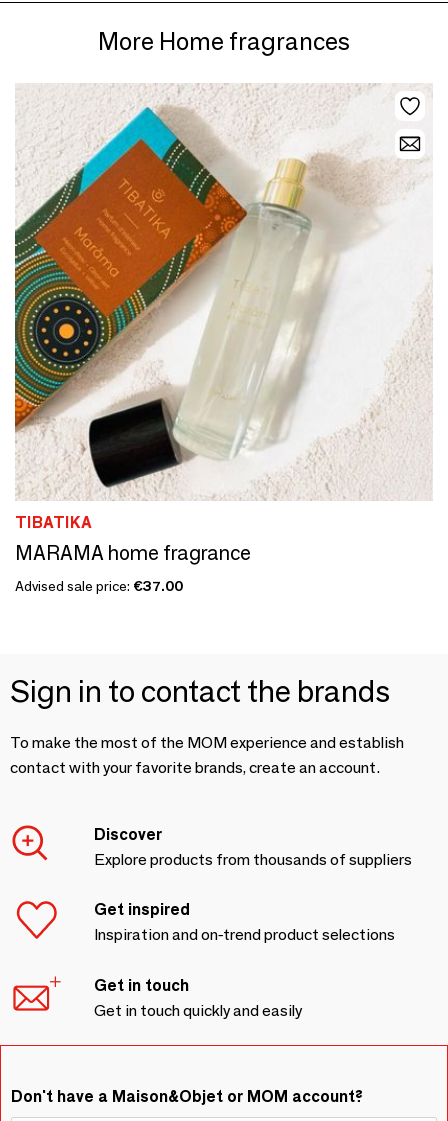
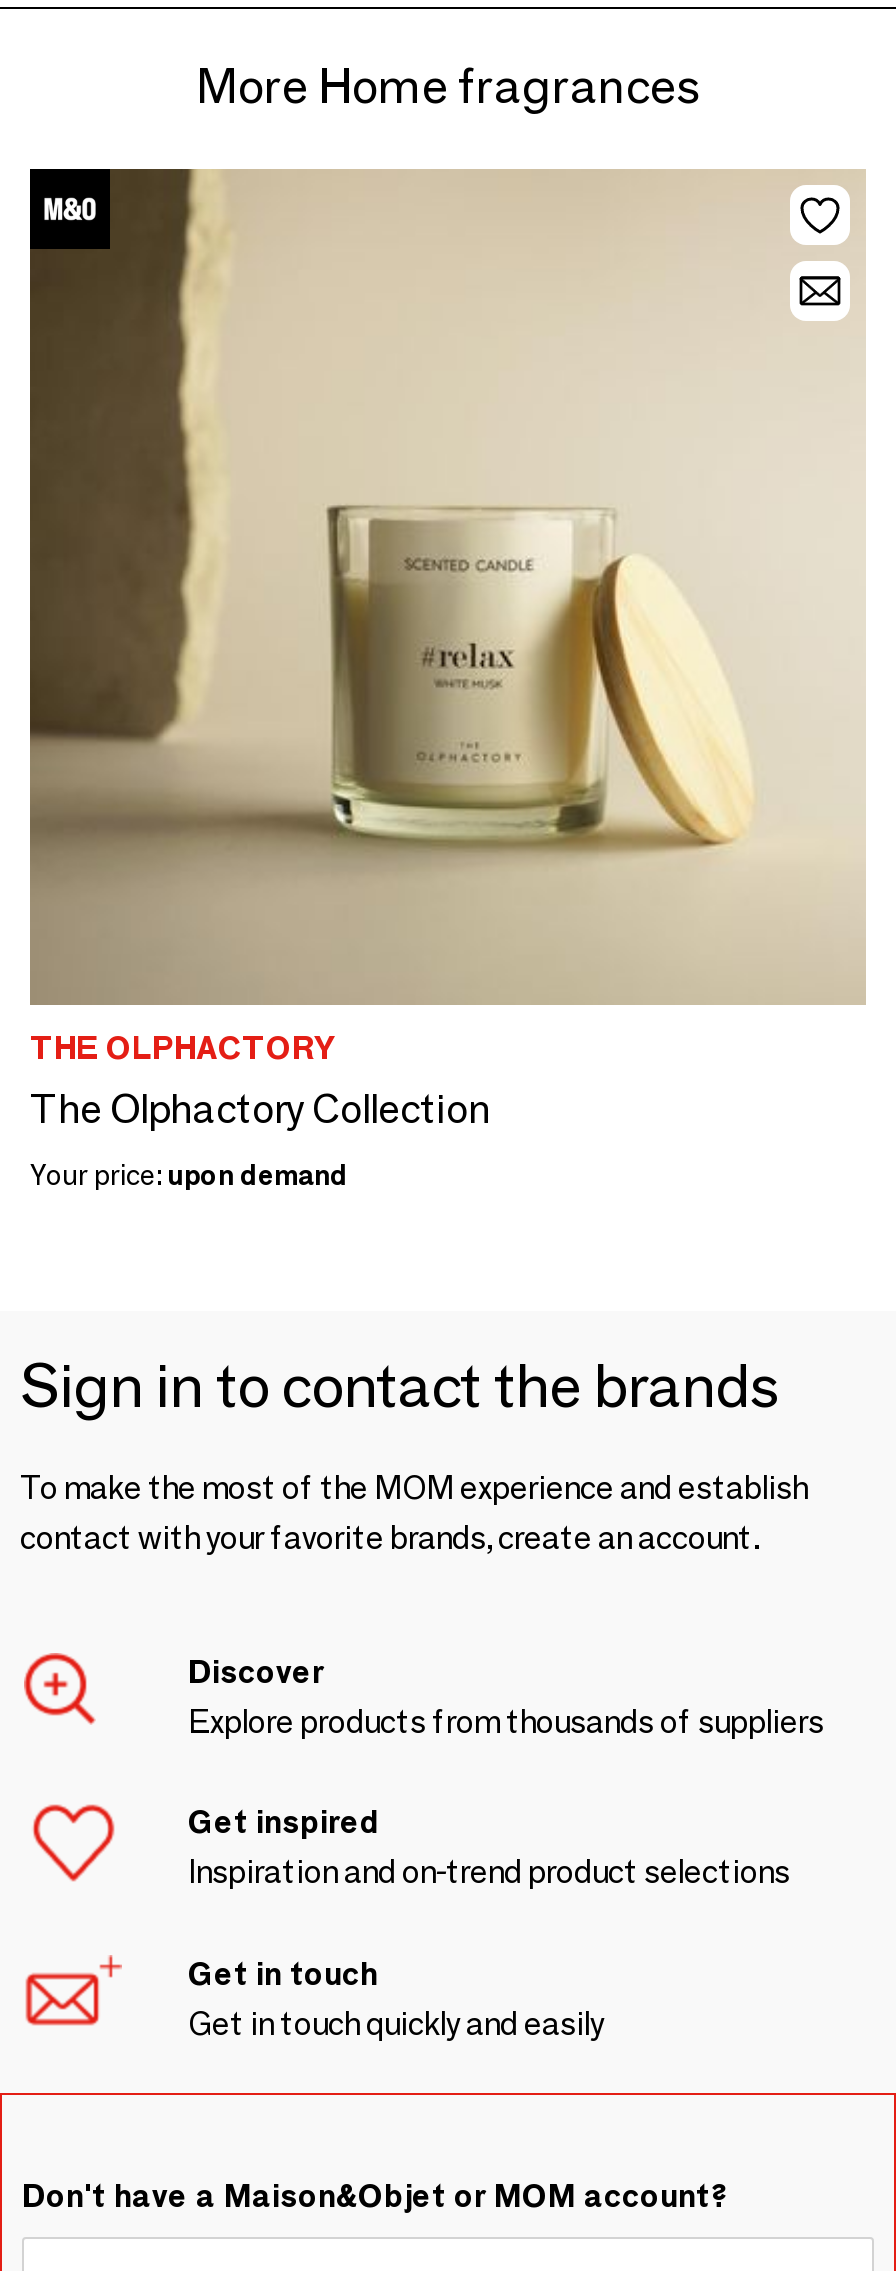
[14,83,432,565] [image] | TIBATIKA | MARAMA home fragrance -> [28,167,866,1133] [image] | THE OLPHACTORY | The Olphactory Collection
[15,577,183,595] Advised sale price: €37.00 -> [30,1157,348,1193] Your price: upon demand

